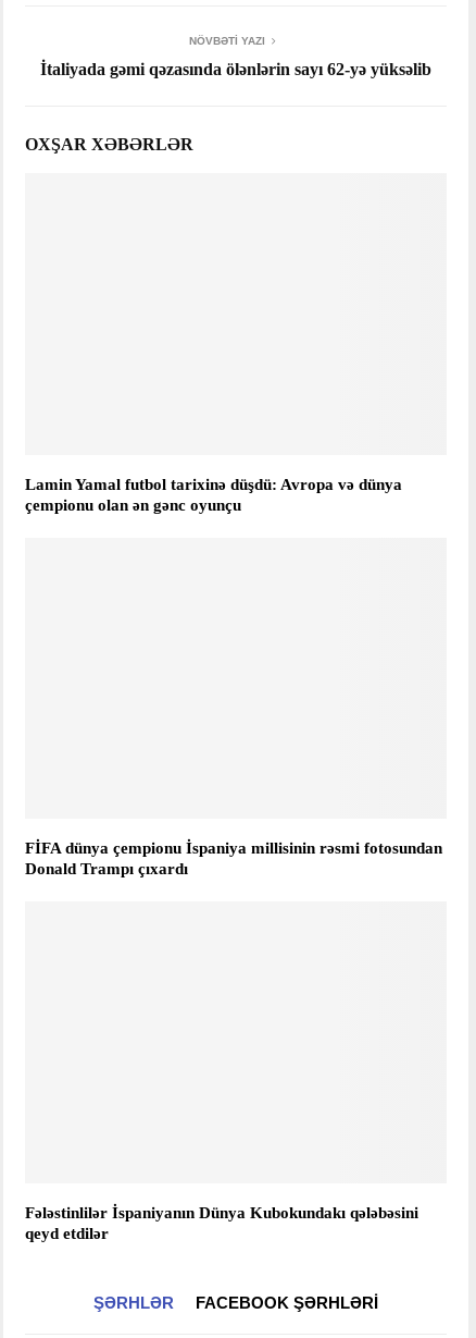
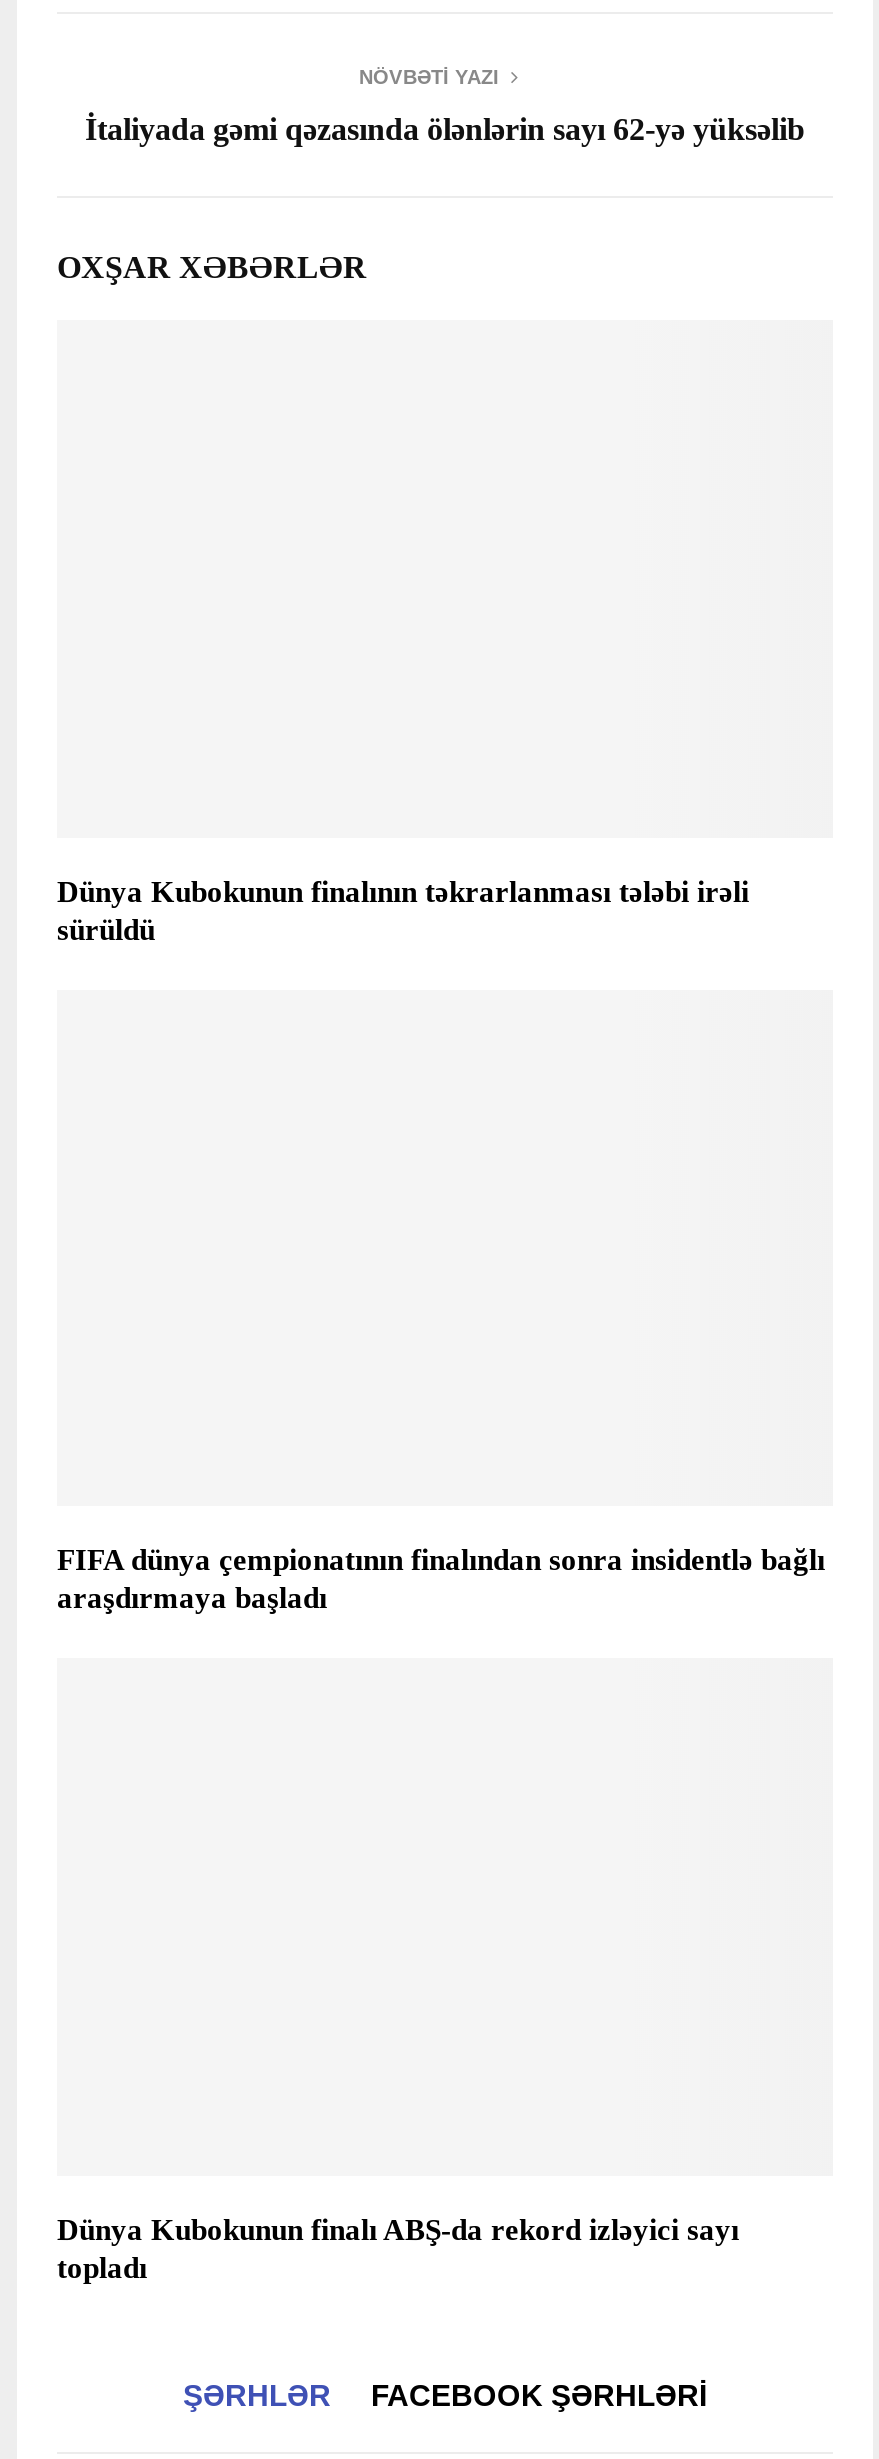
[25,475,402,514] Lamin Yamal futbol tarixinə düşdü: Avropa və dünya | çempionu olan ən gənc oyunçu -> [57,875,749,945] Dünya Kubokunun finalının təkrarlanması tələbi irəli | sürüldü
[25,840,442,878] FİFA dünya çempionu İspaniya millisinin rəsmi fotosundan | Donald Trampı çıxardı -> [57,1545,825,1615] FIFA dünya çempionatının finalından sonra insidentlə bağlı | araşdırmaya başladı
[25,1204,418,1242] Fələstinlilər İspaniyanın Dünya Kubokundakı qələbəsini | qeyd etdilər -> [57,2214,739,2284] Dünya Kubokunun finalı ABŞ-da rekord izləyici sayı | topladı

